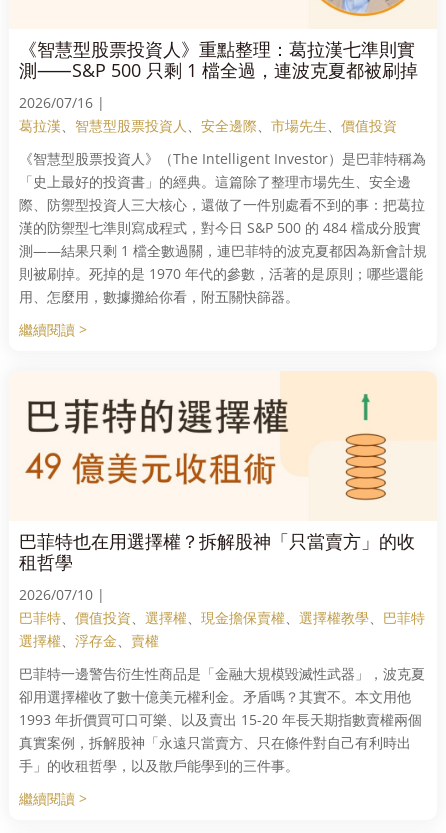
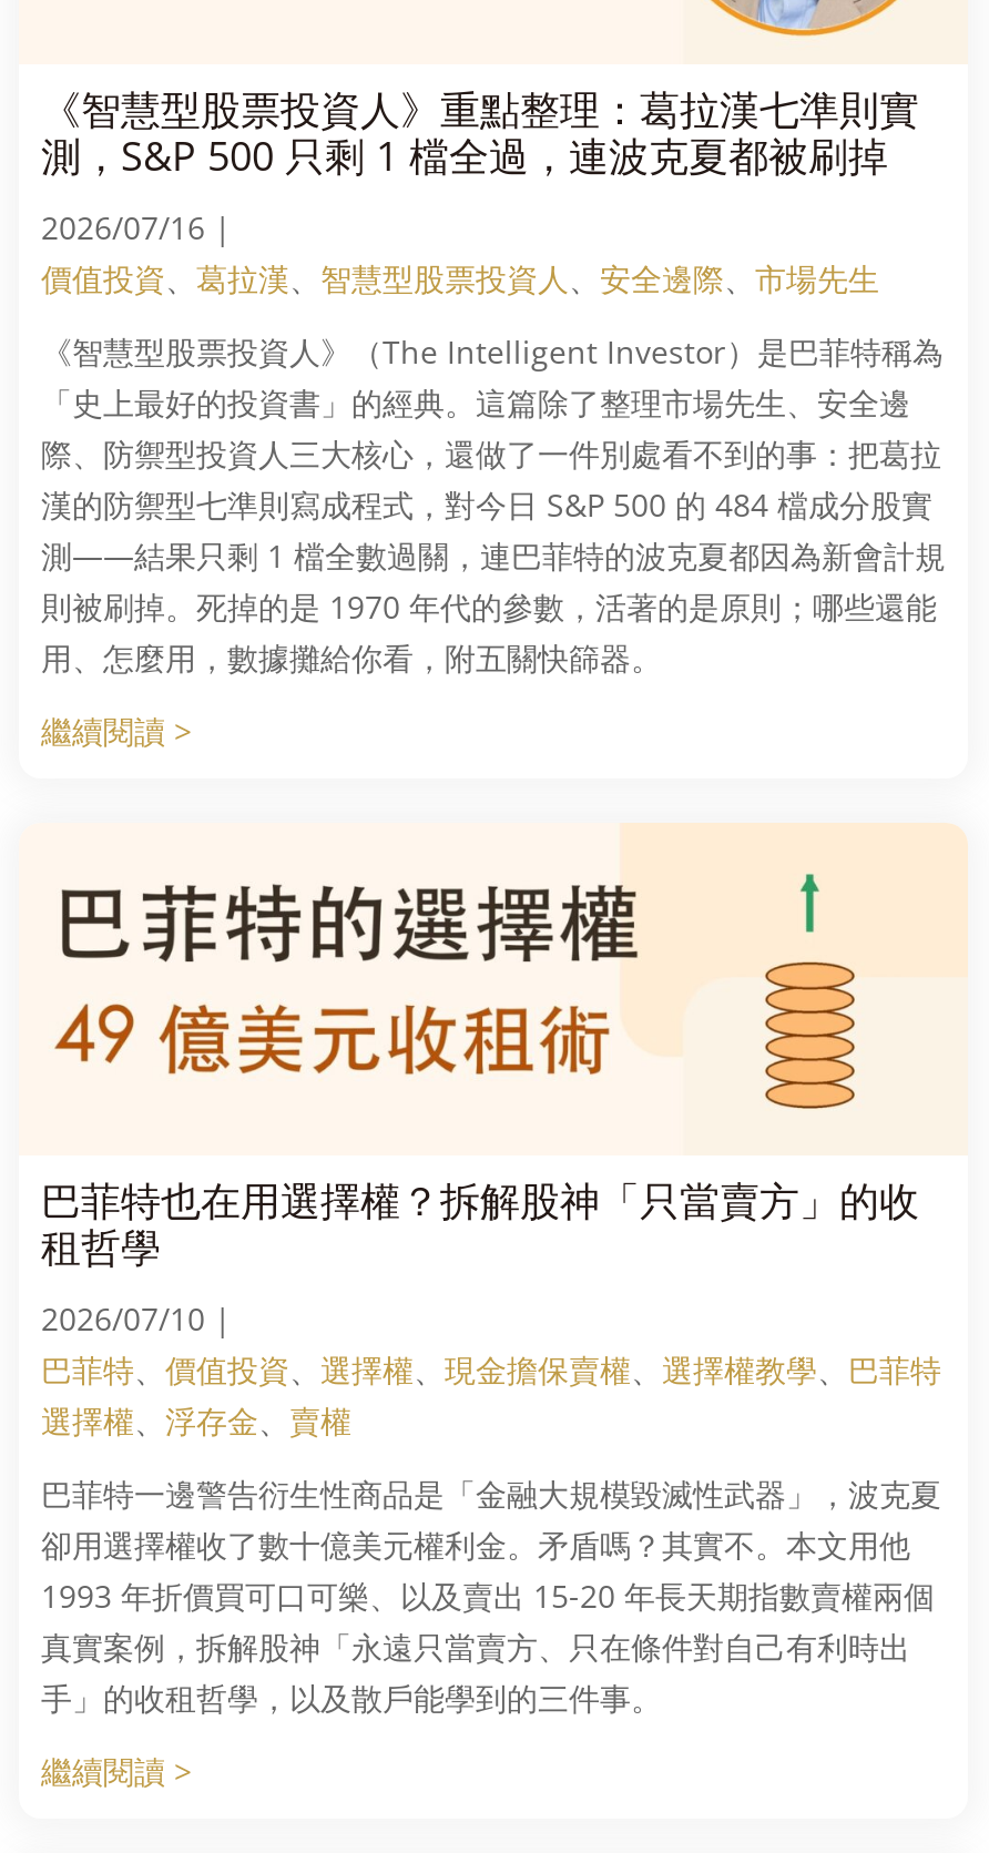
[19,58,418,82] 測⸺S&P 500 只剩 1 檔全過，連波克夏都被刷掉 -> [41,129,888,182] 測，S&P 500 只剩 1 檔全過，連波克夏都被刷掉
[19,116,397,135] 葛拉漢、智慧型股票投資人、安全邊際、市場先生、價值投資 -> [41,257,879,299] 價值投資、葛拉漢、智慧型股票投資人、安全邊際、市場先生

